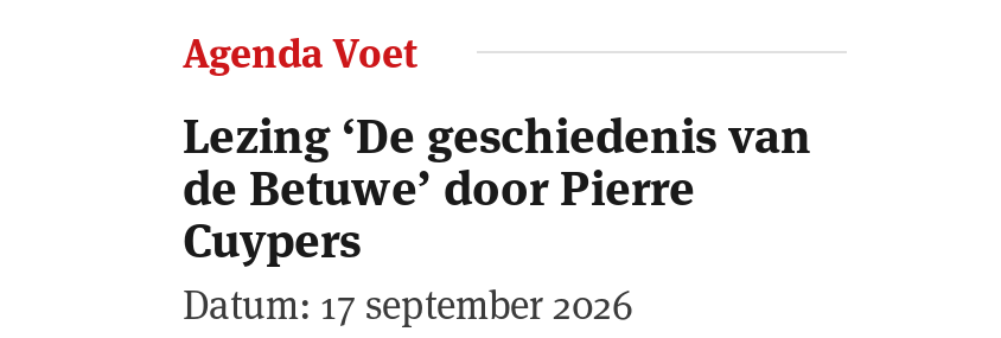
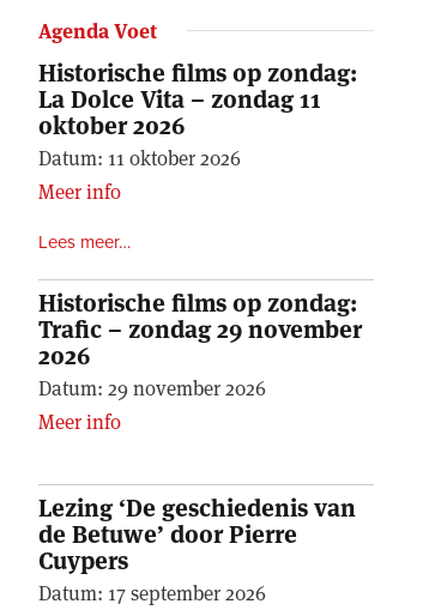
none -> [38,57,362,434] Historische films op zondag: | La Dolce Vita – zondag 11 | oktober 2026 | Datum: 11 oktober 2026 | Meer info | Lees meer… | Historische films op zondag: | Trafic – zondag 29 november | 2026 | Datum: 29 november 2026 | Meer info

